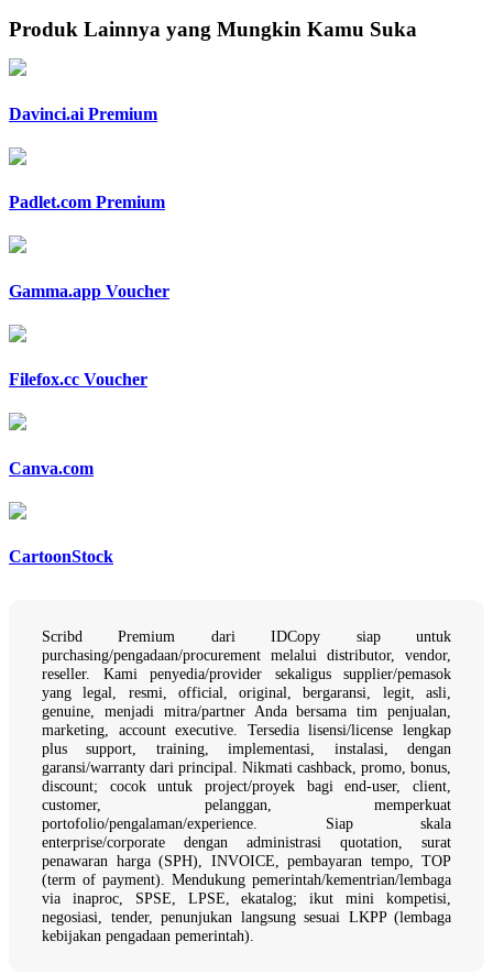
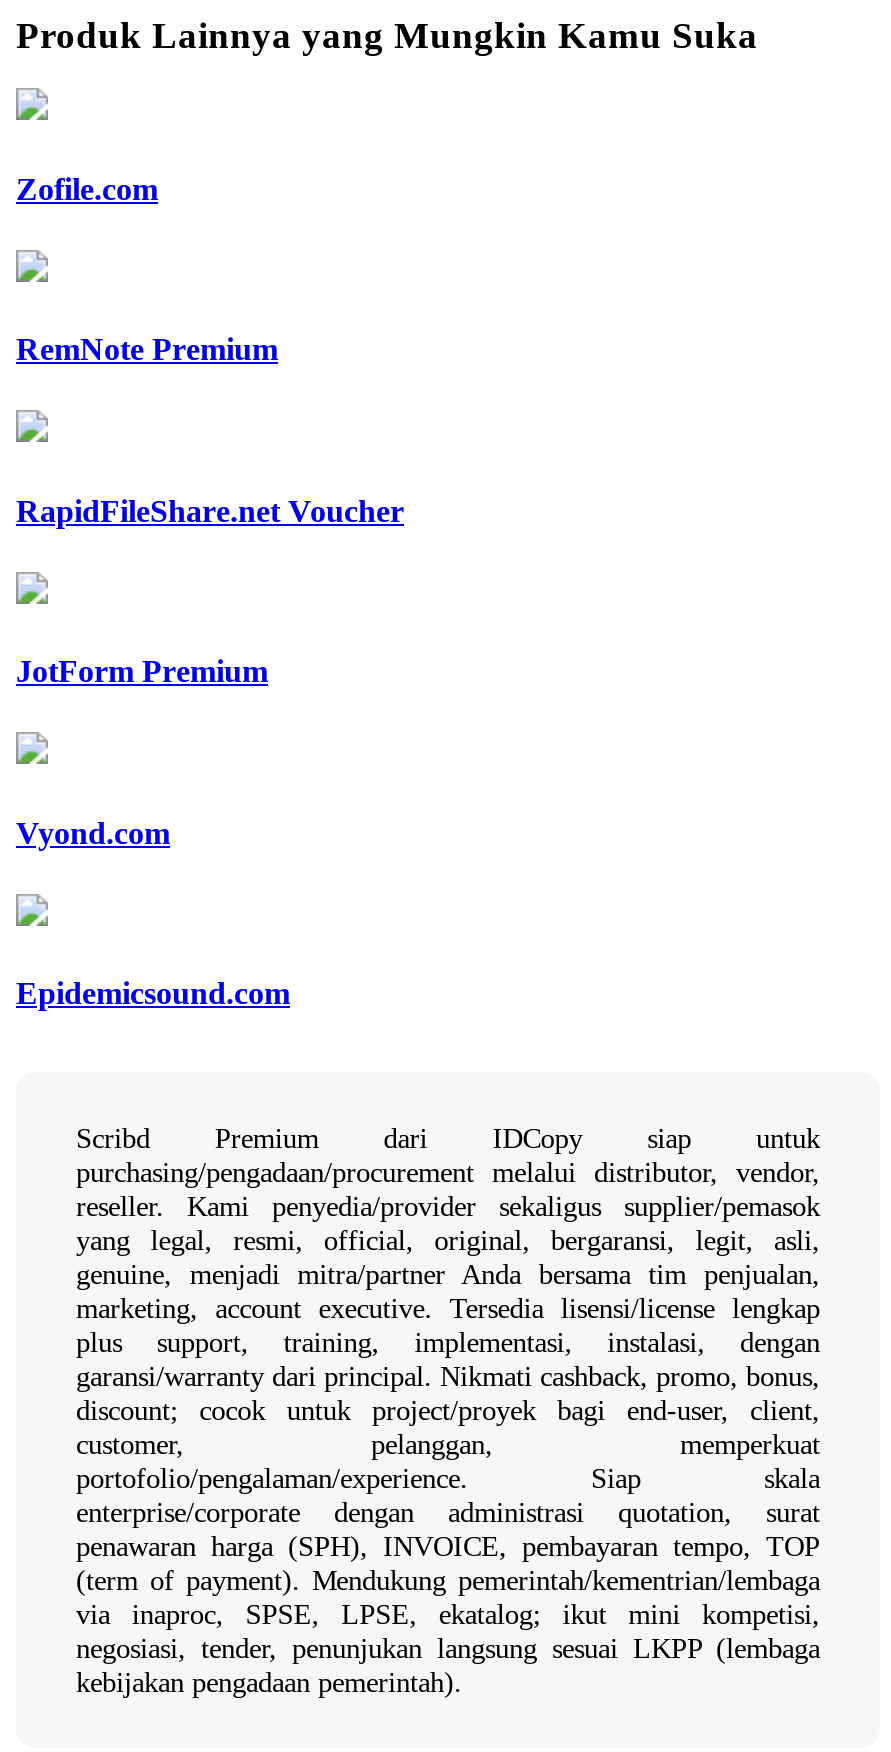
[9,104,157,123] Davinci.ai Premium -> [16,171,158,205] Zofile.com
[9,193,165,211] Padlet.com Premium -> [16,332,278,366] RemNote Premium
[9,281,169,300] Gamma.app Voucher -> [16,493,404,527] RapidFileShare.net Voucher
[9,370,147,389] Filefox.cc Voucher -> [16,654,268,688] JotForm Premium
[9,458,94,477] Canva.com -> [16,815,170,849] Vyond.com
[9,547,113,566] CartoonStock -> [16,976,290,1010] Epidemicsound.com

